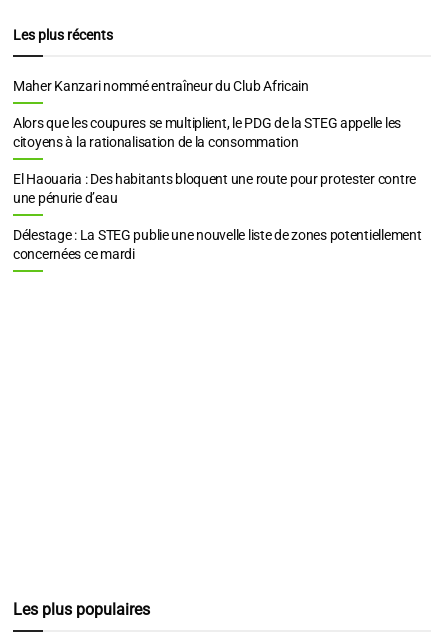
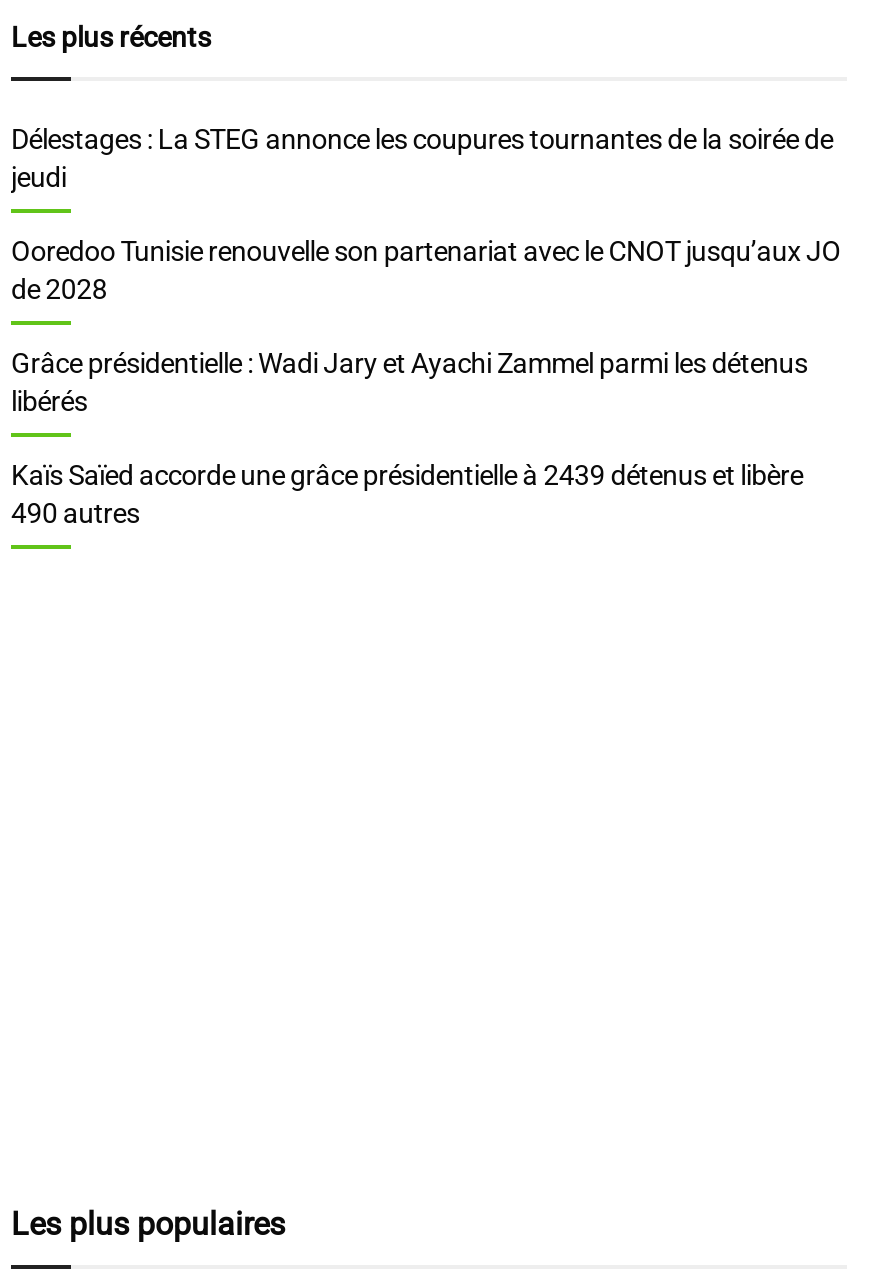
[13,78,309,94] Maher Kanzari nommé entraîneur du Club Africain -> [11,124,833,194] Délestages : La STEG annonce les coupures tournantes de la soirée de | jeudi
[13,115,401,150] Alors que les coupures se multiplient, le PDG de la STEG appelle les | citoyens à la rationalisation de la consommation -> [11,236,841,306] Ooredoo Tunisie renouvelle son partenariat avec le CNOT jusqu’aux JO | de 2028
[13,171,416,206] El Haouaria : Des habitants bloquent une route pour protester contre | une pénurie d’eau -> [11,348,807,418] Grâce présidentielle : Wadi Jary et Ayachi Zammel parmi les détenus | libérés
[13,227,421,262] Délestage : La STEG publie une nouvelle liste de zones potentiellement | concernées ce mardi -> [11,460,803,530] Kaïs Saïed accorde une grâce présidentielle à 2439 détenus et libère | 490 autres

